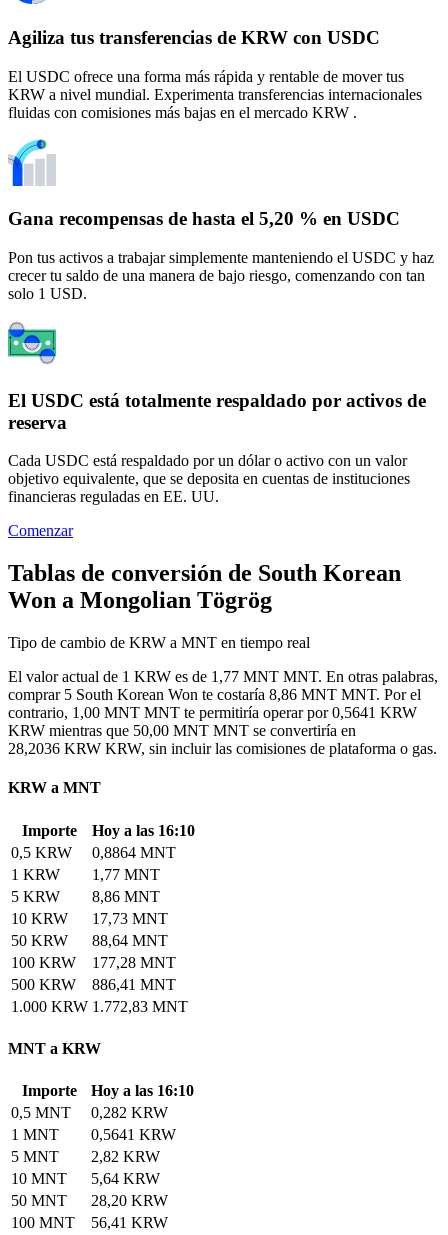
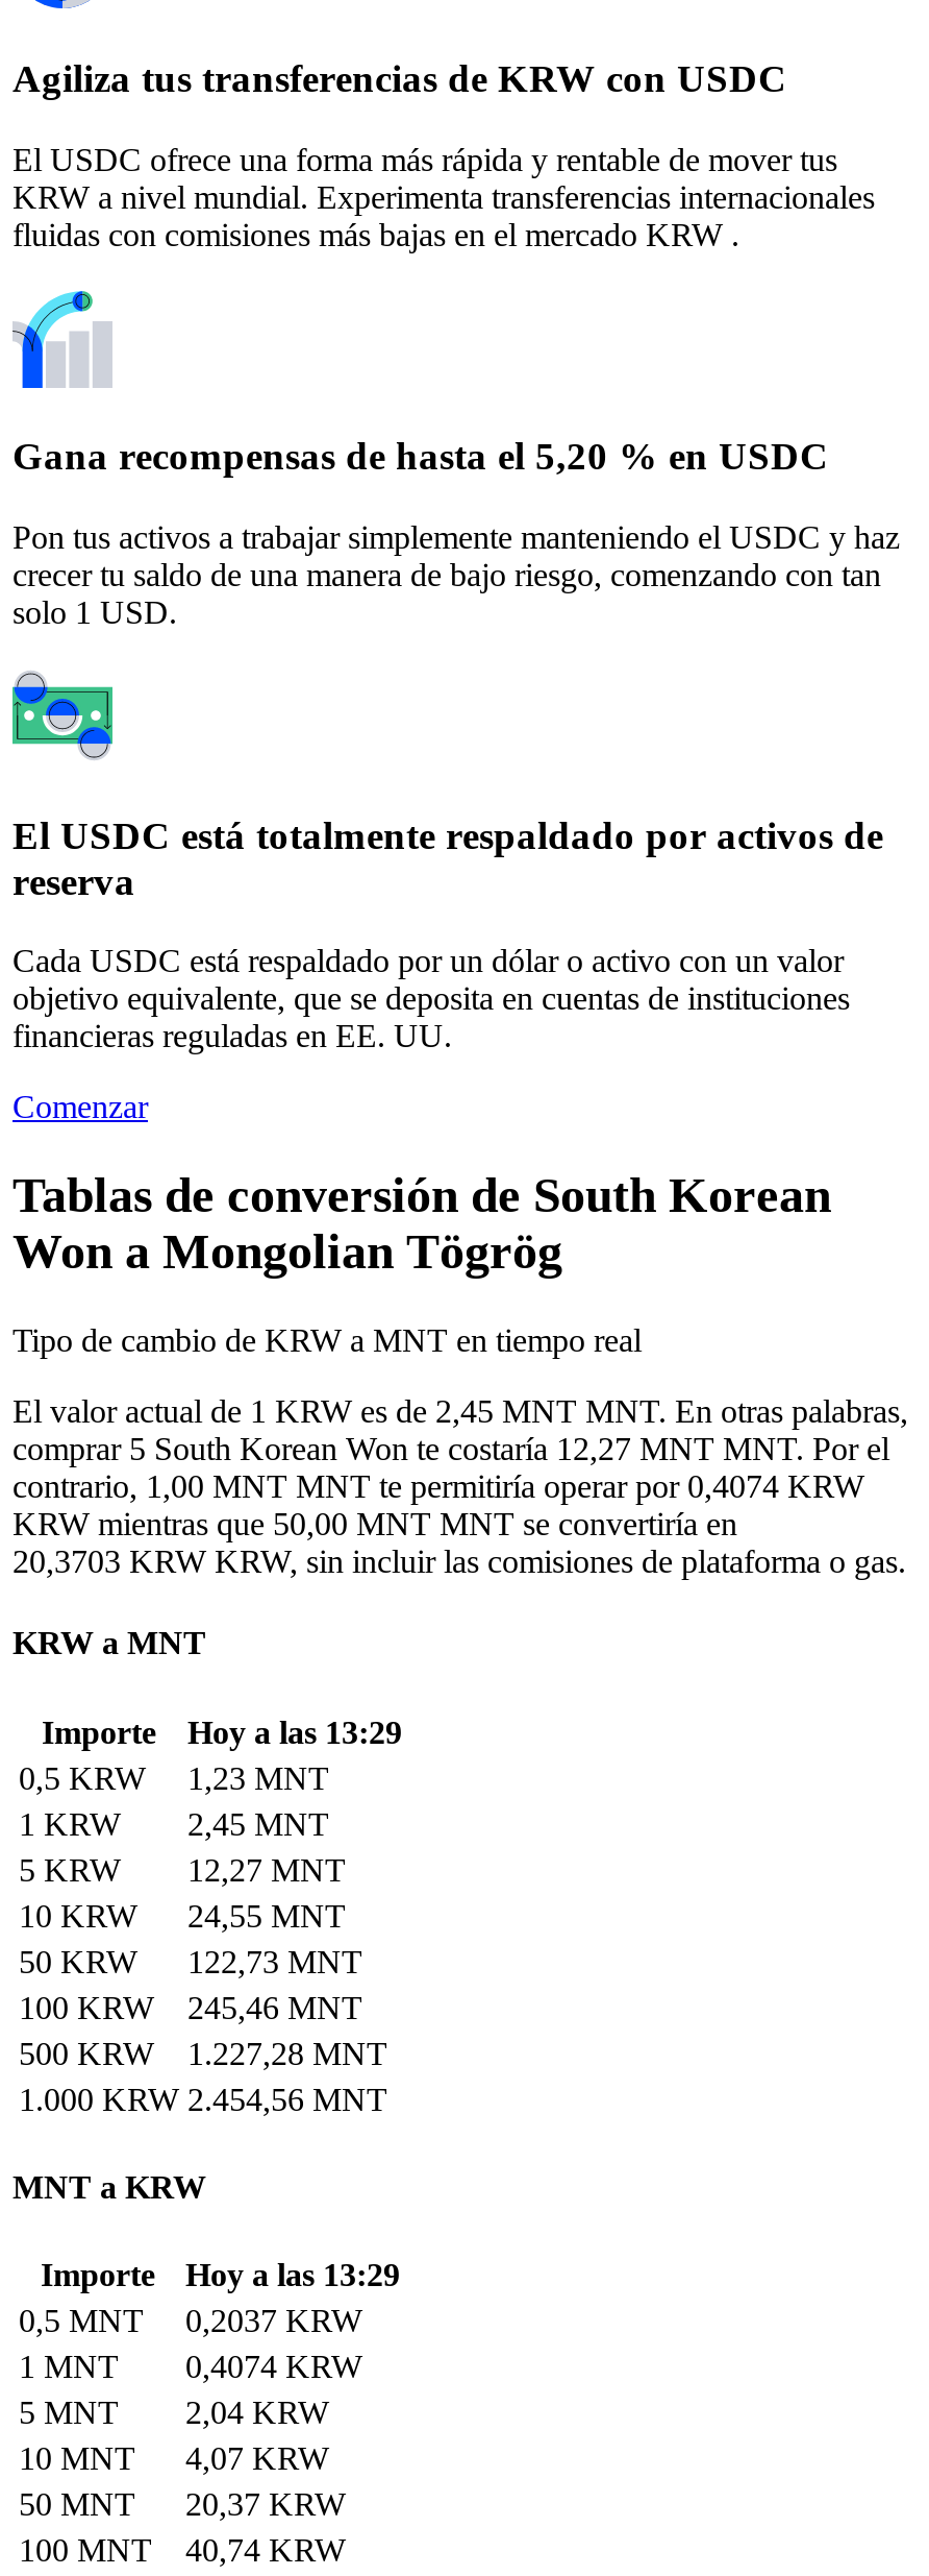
[8,668,438,685] El valor actual de 1 KRW es de 1,77 MNT MNT. En otras palabras, -> [12,1394,908,1429] El valor actual de 1 KRW es de 2,45 MNT MNT. En otras palabras,
[8,686,421,703] comprar 5 South Korean Won te costaría 8,86 MNT MNT. Por el -> [12,1431,889,1467] comprar 5 South Korean Won te costaría 12,27 MNT MNT. Por el
[8,704,417,721] contrario, 1,00 MNT MNT te permitiría operar por 0,5641 KRW -> [12,1469,864,1504] contrario, 1,00 MNT MNT te permitiría operar por 0,4074 KRW
[8,740,437,757] 28,2036 KRW KRW, sin incluir las comisiones de plataforma o gas. -> [12,1544,906,1579] 20,3703 KRW KRW, sin incluir las comisiones de plataforma o gas.
[22,822,195,839] Importe Hoy a las 16:10 -> [42,1714,402,1749] Importe Hoy a las 13:29
[11,844,176,861] 0,5 KRW 0,8864 MNT -> [19,1760,329,1795] 0,5 KRW 1,23 MNT
[11,866,160,883] 1 KRW 1,77 MNT -> [19,1806,329,1841] 1 KRW 2,45 MNT
[11,888,160,905] 5 KRW 8,86 MNT -> [19,1852,346,1887] 5 KRW 12,27 MNT
[11,910,168,927] 10 KRW 17,73 MNT -> [19,1897,346,1933] 10 KRW 24,55 MNT
[11,932,168,949] 50 KRW 88,64 MNT -> [19,1943,362,1979] 50 KRW 122,73 MNT
[11,954,176,971] 100 KRW 177,28 MNT -> [19,1989,362,2025] 100 KRW 245,46 MNT
[11,976,176,993] 500 KRW 886,41 MNT -> [19,2035,387,2071] 500 KRW 1.227,28 MNT
[11,998,188,1015] 1.000 KRW 1.772,83 MNT -> [19,2081,387,2116] 1.000 KRW 2.454,56 MNT
[21,1082,194,1099] Importe Hoy a las 16:10 -> [41,2257,400,2293] Importe Hoy a las 13:29
[11,1104,168,1121] 0,5 MNT 0,282 KRW -> [19,2303,362,2339] 0,5 MNT 0,2037 KRW
[11,1126,176,1143] 1 MNT 0,5641 KRW -> [19,2349,362,2385] 1 MNT 0,4074 KRW
[11,1148,160,1165] 5 MNT 2,82 KRW -> [19,2395,329,2430] 5 MNT 2,04 KRW
[11,1170,160,1187] 10 MNT 5,64 KRW -> [19,2441,329,2476] 10 MNT 4,07 KRW
[11,1192,168,1209] 50 MNT 28,20 KRW -> [19,2487,346,2522] 50 MNT 20,37 KRW
[11,1214,168,1231] 100 MNT 56,41 KRW -> [19,2533,346,2568] 100 MNT 40,74 KRW

